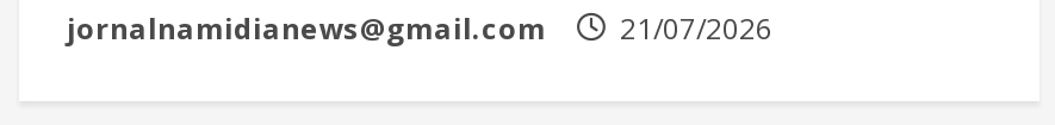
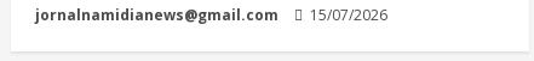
[67,10,772,50] jornalnamidianews@gmail.com 21/07/2026 -> [35,5,387,25] jornalnamidianews@gmail.com 15/07/2026

